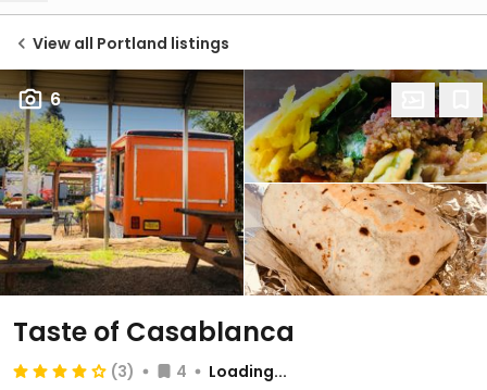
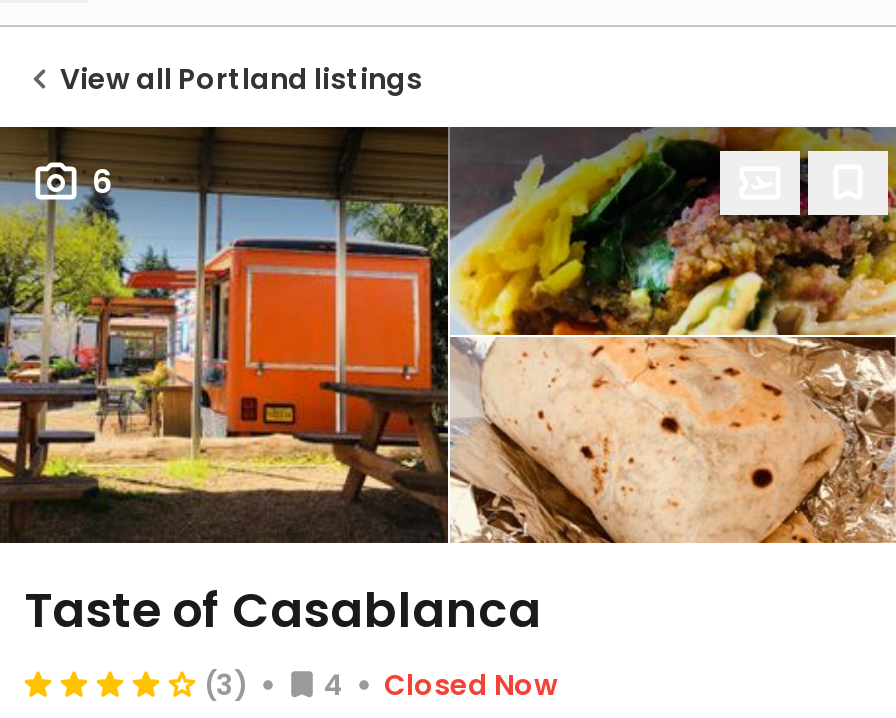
[209,361,287,382] Loading... -> [384,664,558,704] Closed Now

